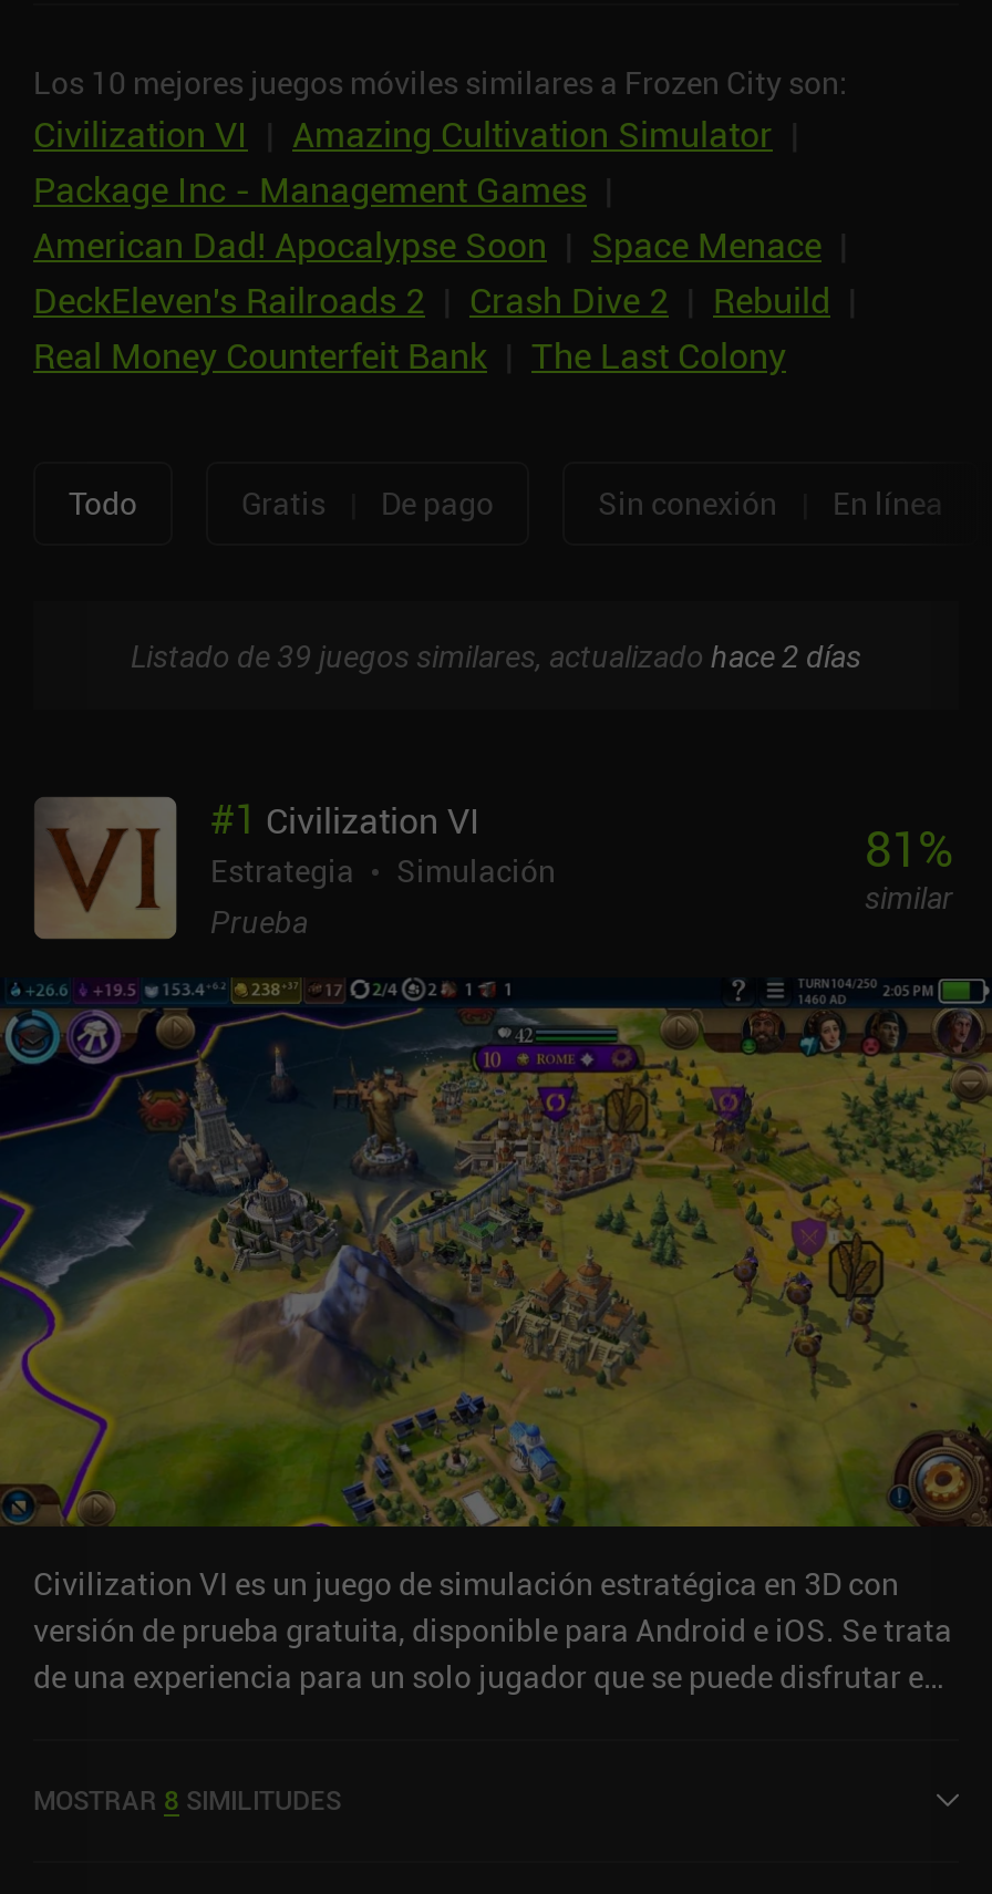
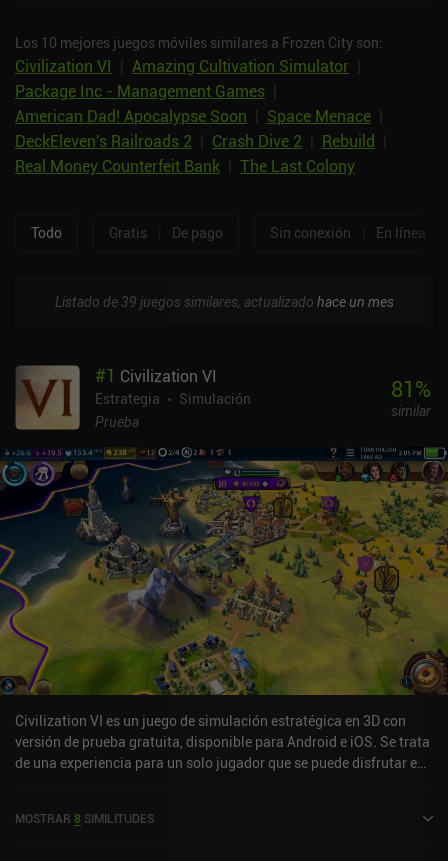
[131,634,861,676] Listado de 39 juegos similares, actualizado hace 2 días -> [54,292,393,311] Listado de 39 juegos similares, actualizado hace un mes

